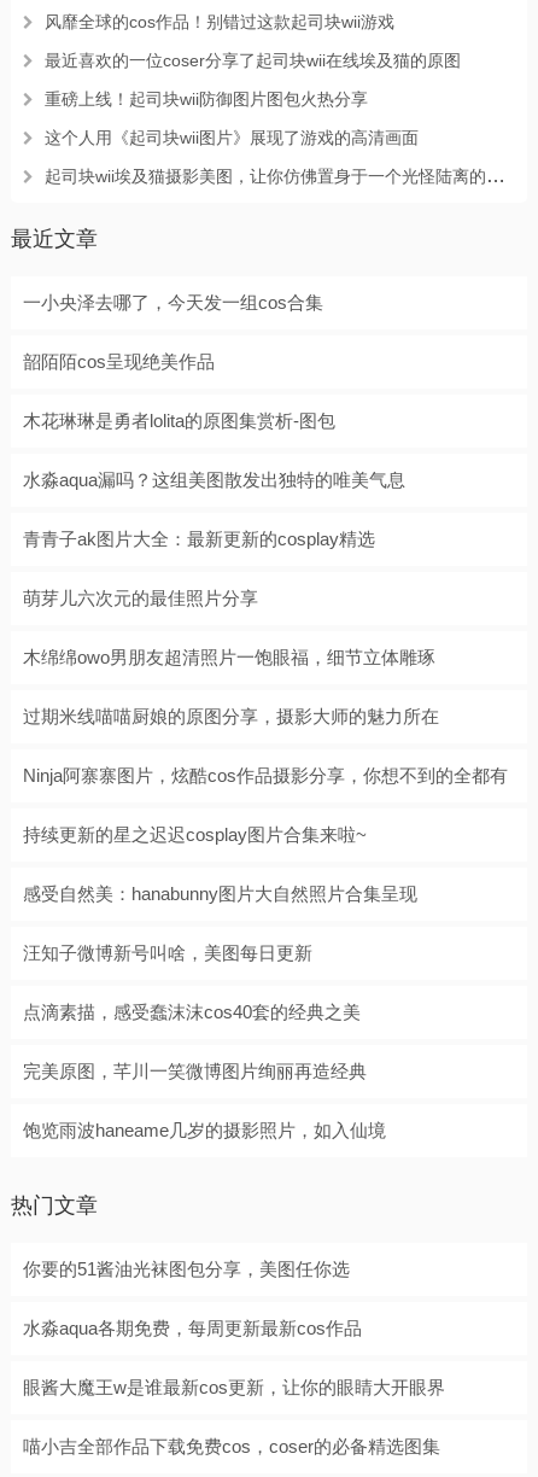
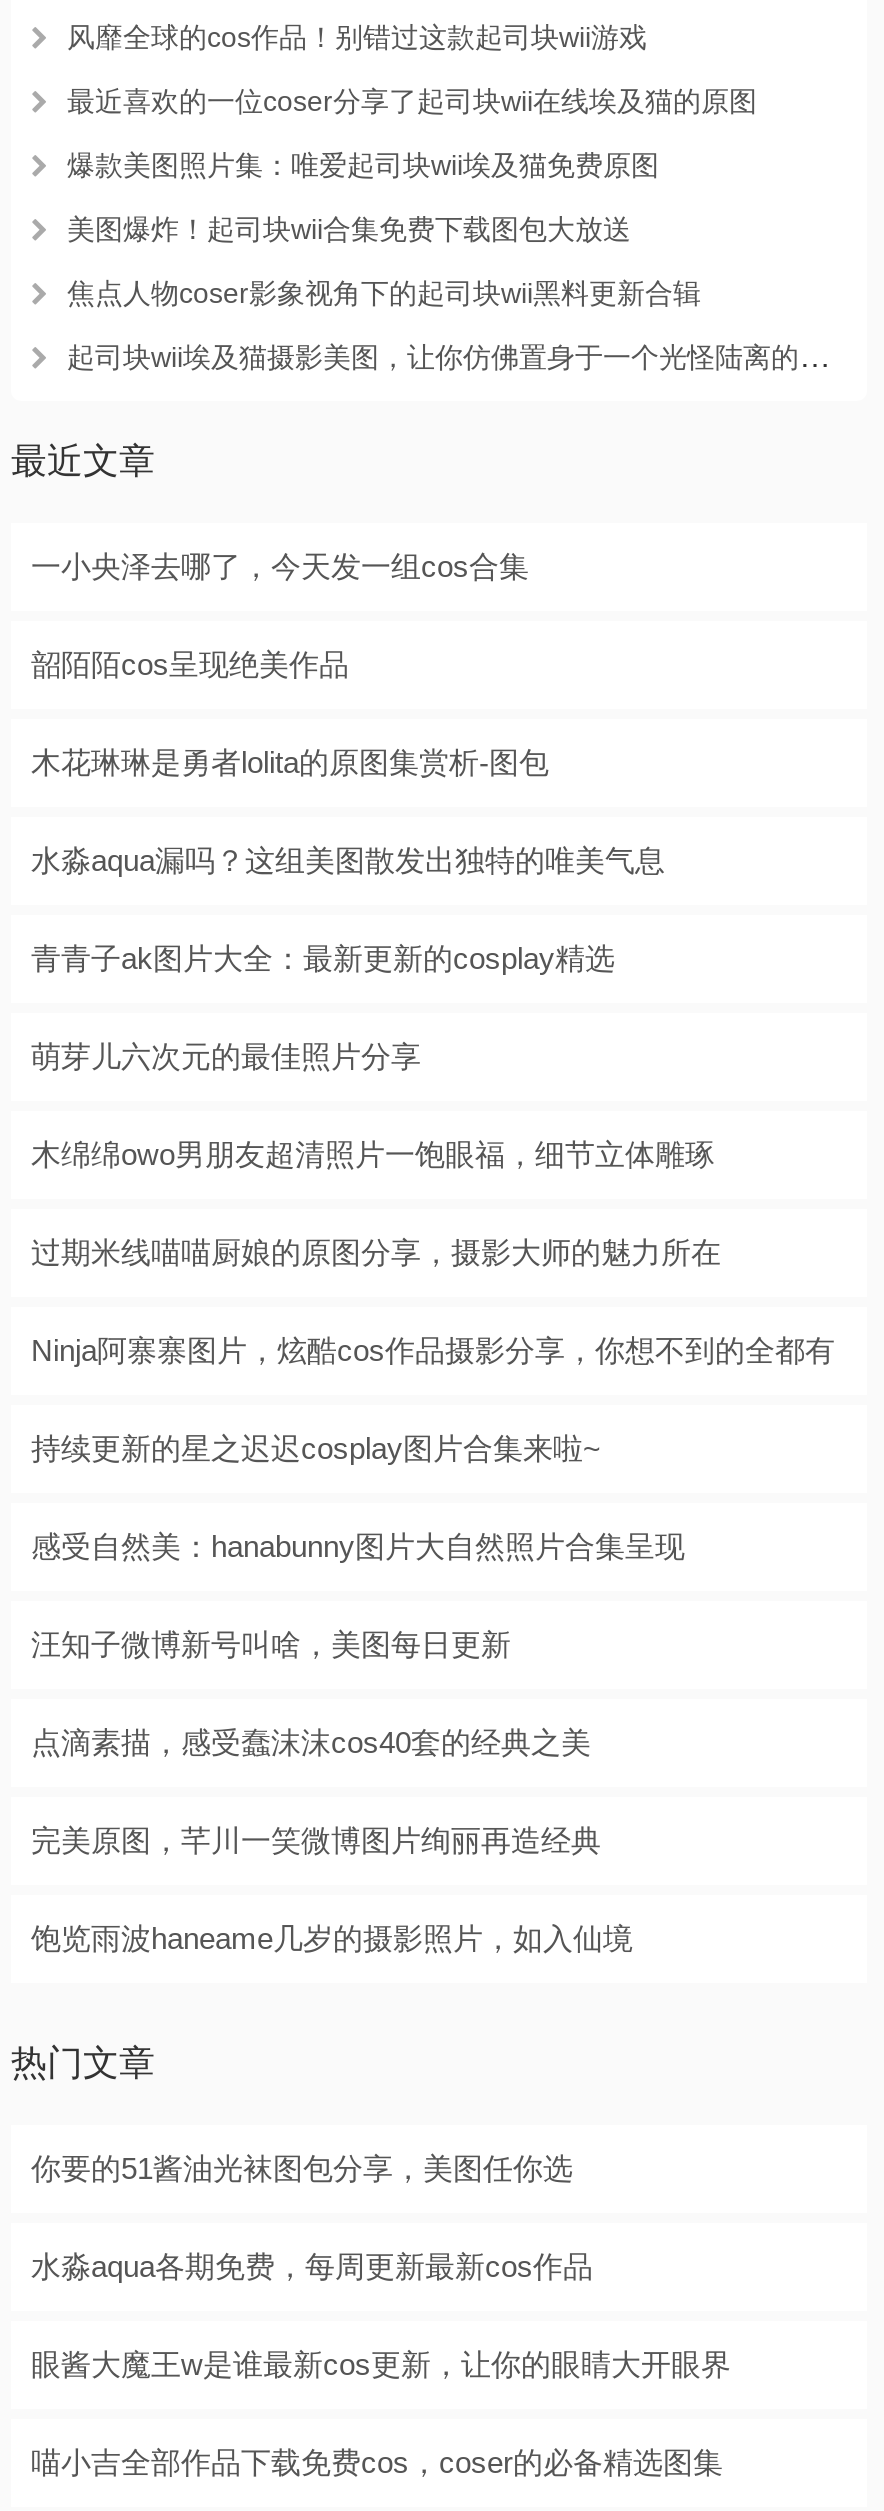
[45,89,419,147] 重磅上线！起司块wii防御图片图包火热分享 | 这个人用《起司块wii图片》展现了游戏的高清画面 -> [67,148,701,308] 爆款美图照片集：唯爱起司块wii埃及猫免费原图 | 美图爆炸！起司块wii合集免费下载图包大放送 | 焦点人物coser影象视角下的起司块wii黑料更新合辑

